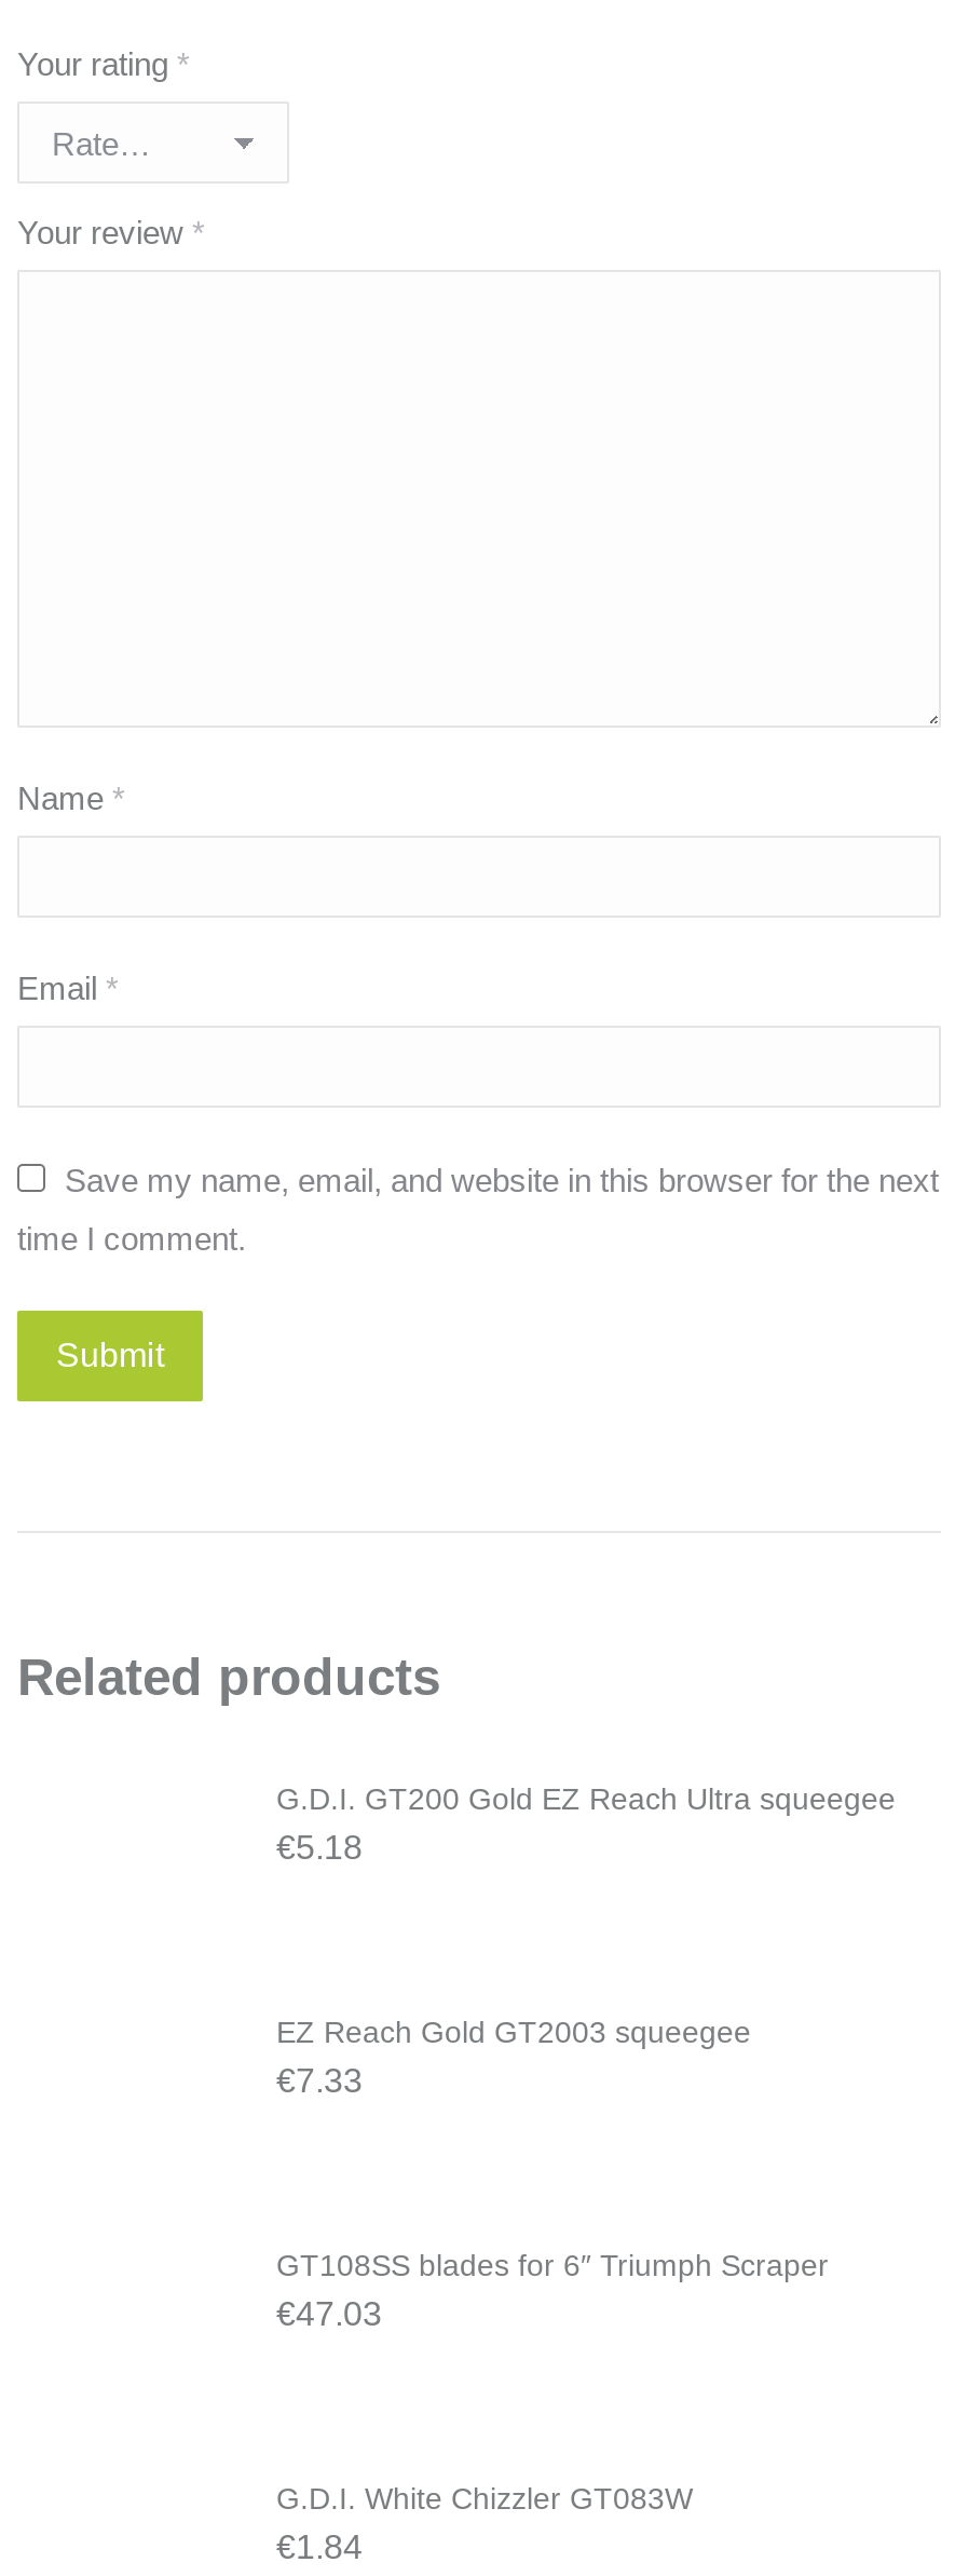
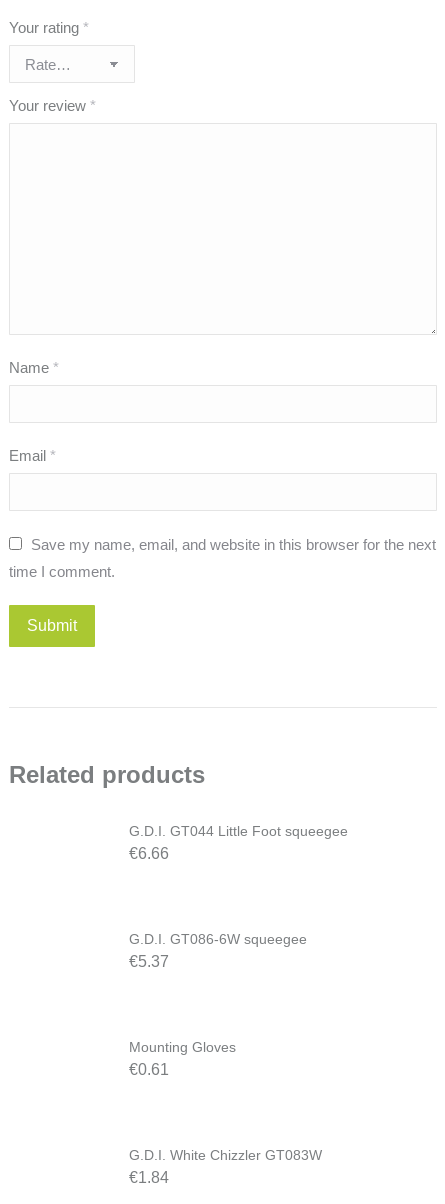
[276,1782,896,1866] G.D.I. GT200 Gold EZ Reach Ultra squeegee | €5.18 -> [129,823,348,862] G.D.I. GT044 Little Foot squeegee | €6.66
[276,2015,751,2099] EZ Reach Gold GT2003 squeegee | €7.33 -> [129,931,307,970] G.D.I. GT086-6W squeegee | €5.37
[276,2248,829,2332] GT108SS blades for 6″ Triumph Scraper | €47.03 -> [129,1039,236,1078] Mounting Gloves | €0.61

